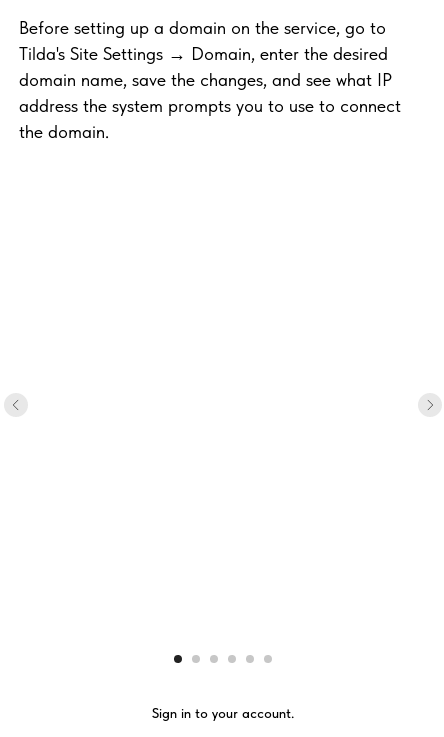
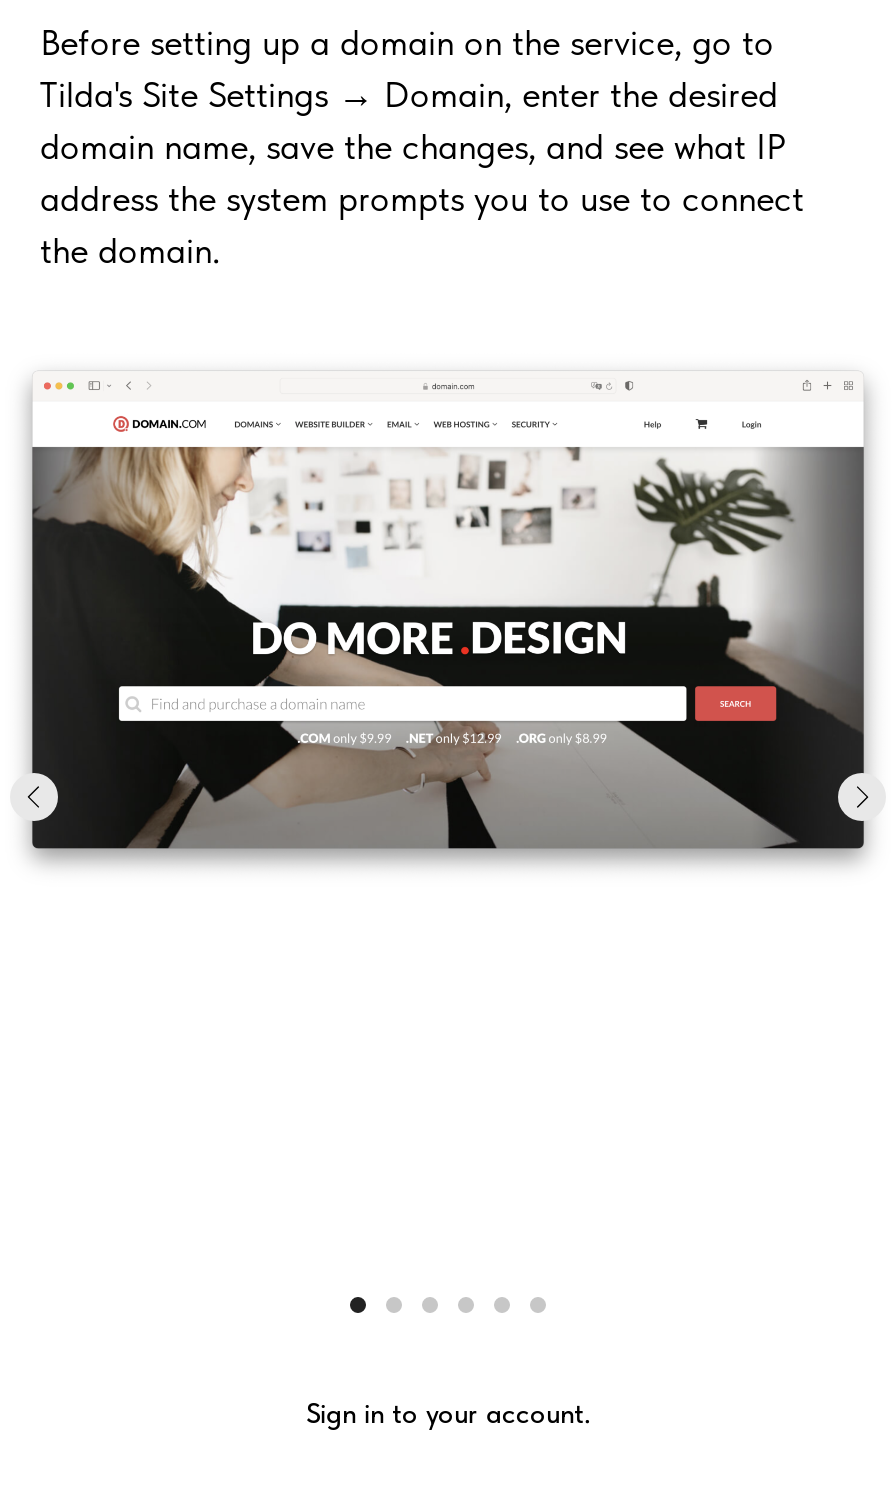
none -> [26,379,870,865] [image]

